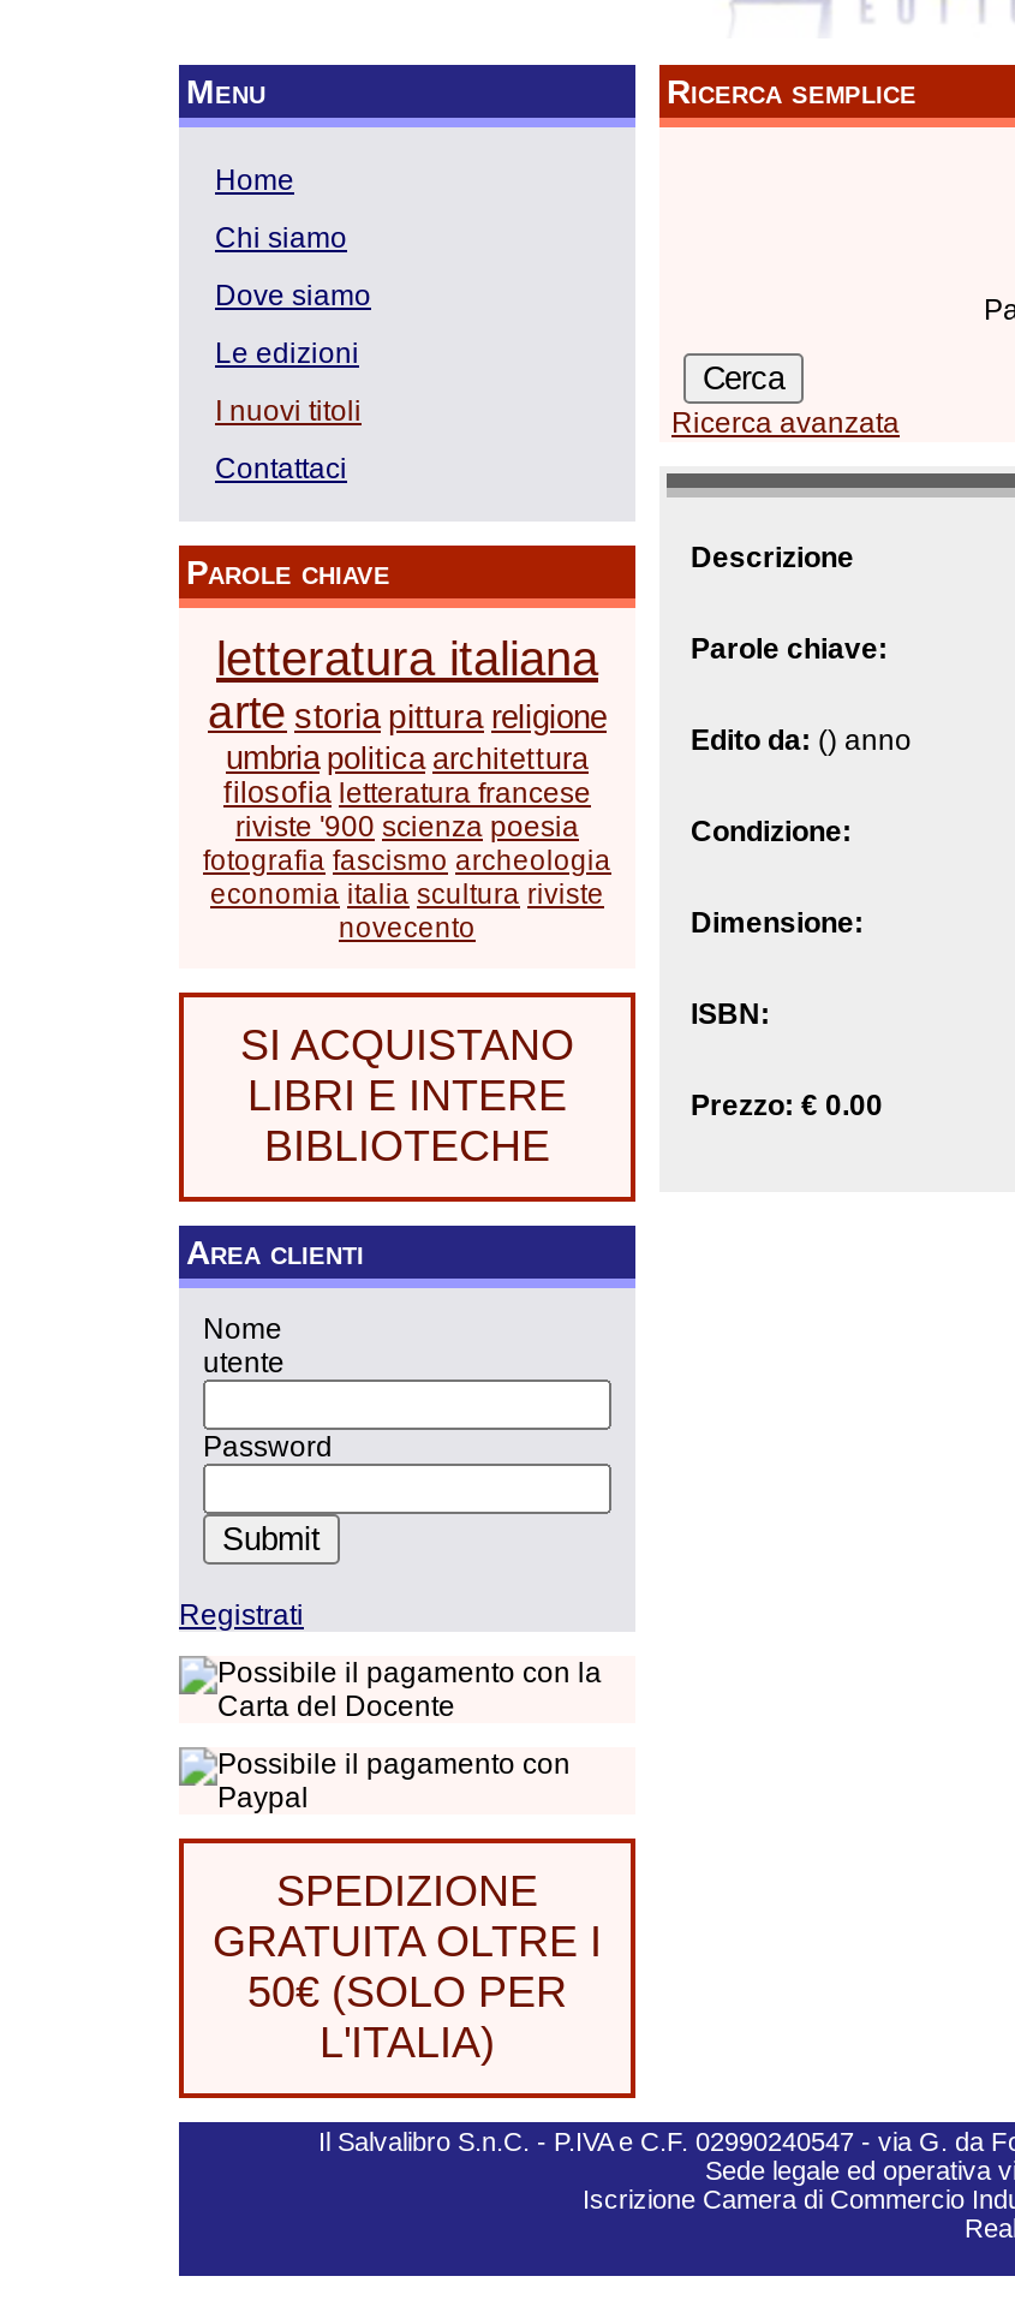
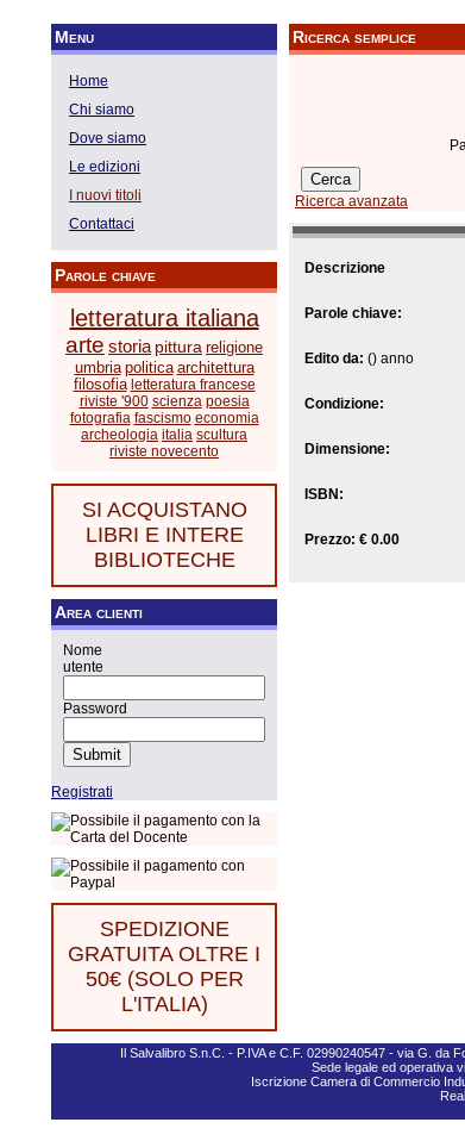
[203,844,611,942] fotografia fascismo archeologia | economia italia scultura riviste | novecento -> [70,410,259,459] fotografia fascismo economia | archeologia italia scultura | riviste novecento

